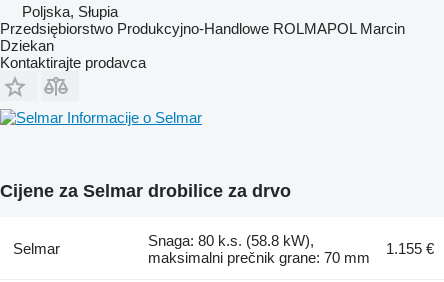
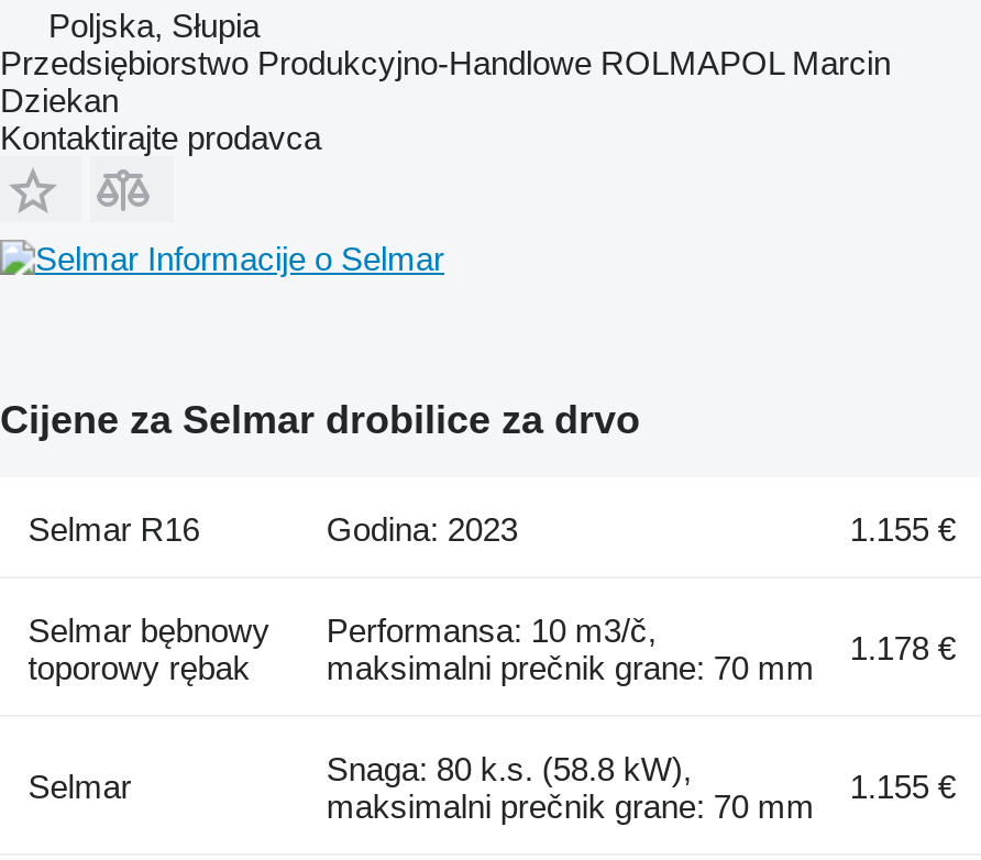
none -> [28,510,955,686] Selmar R16 | Godina: 2023 | 1.155 € | Selmar bębnowy | toporowy rębak
none -> [326,611,815,686] Performansa: 10 m3/č, | maksimalni prečnik grane: 70 mm
none -> [850,629,955,666] 1.178 €

